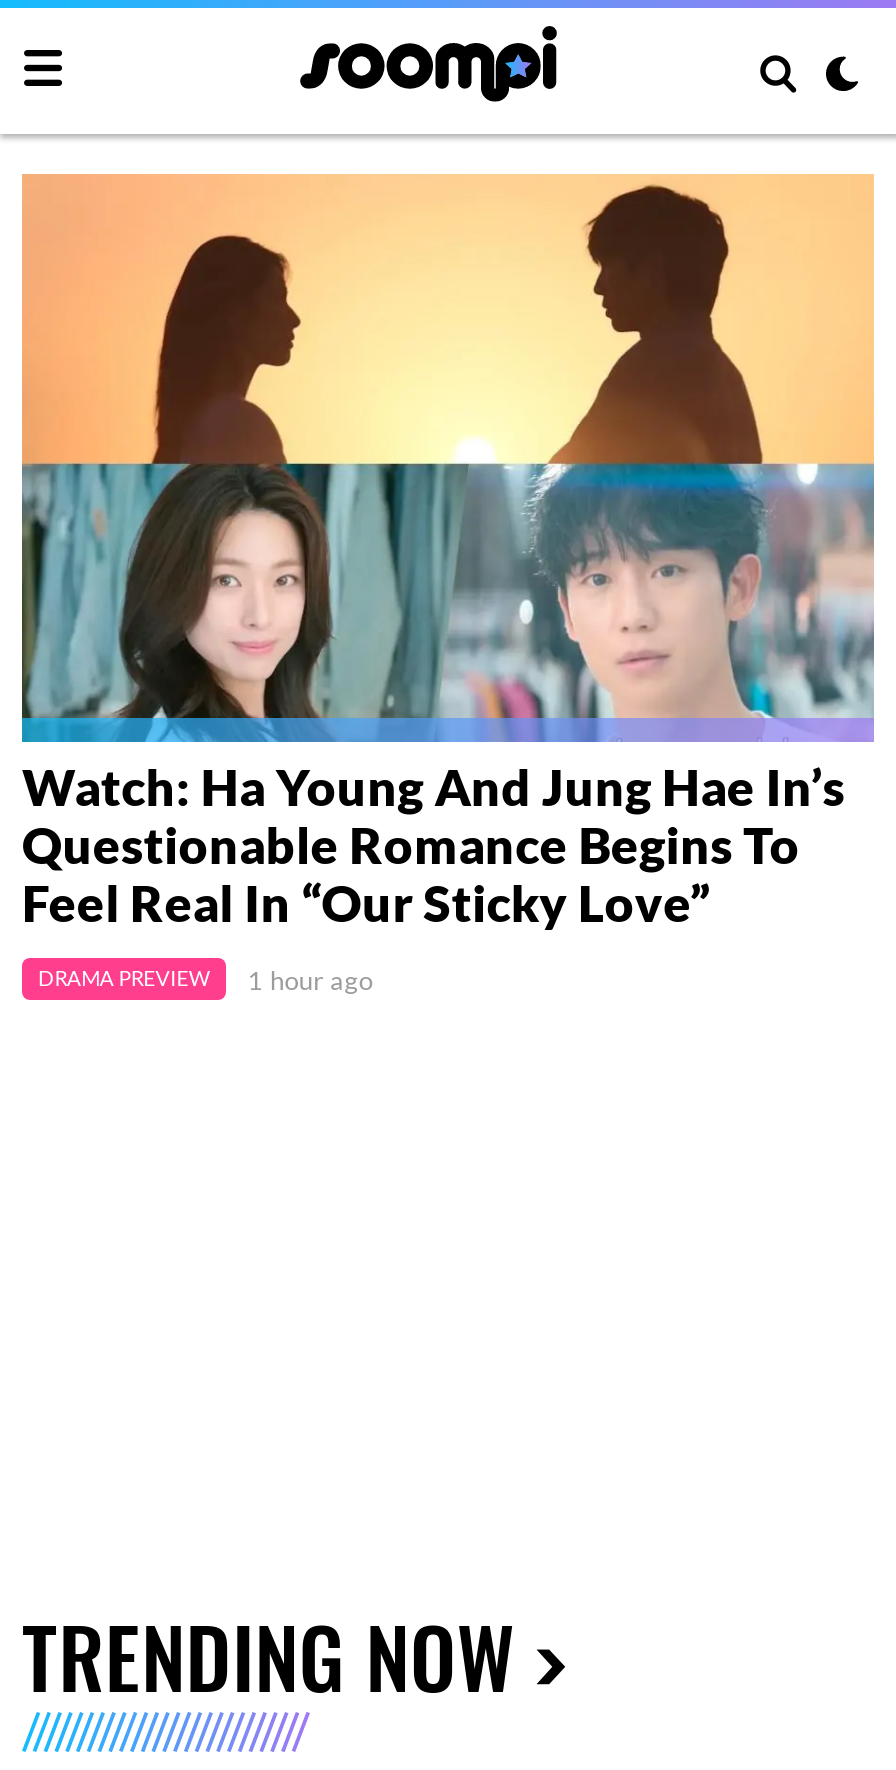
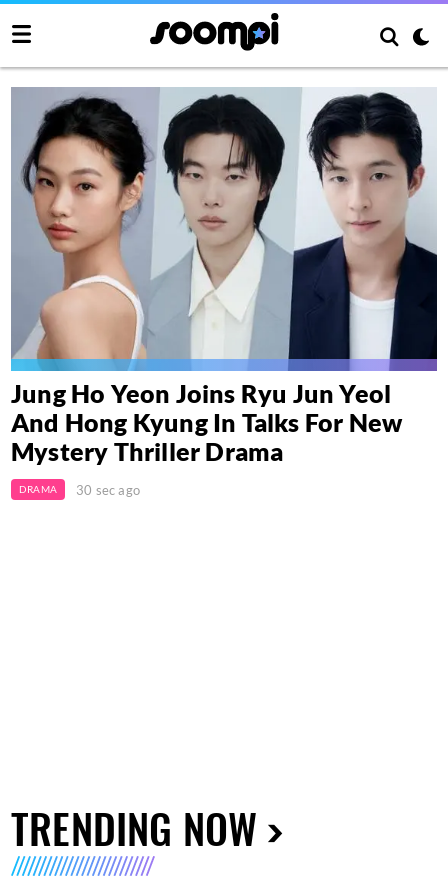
[22,174,876,931] [image] | Watch: Ha Young And Jung Hae In’s | Questionable Romance Begins To | Feel Real In “Our Sticky Love” -> [11,87,438,466] [image] | Jung Ho Yeon Joins Ryu Jun Yeol | And Hong Kyung In Talks For New | Mystery Thriller Drama
[38,963,373,995] DRAMA PREVIEW | 1 hour ago -> [19,482,140,498] DRAMA | 30 sec ago

